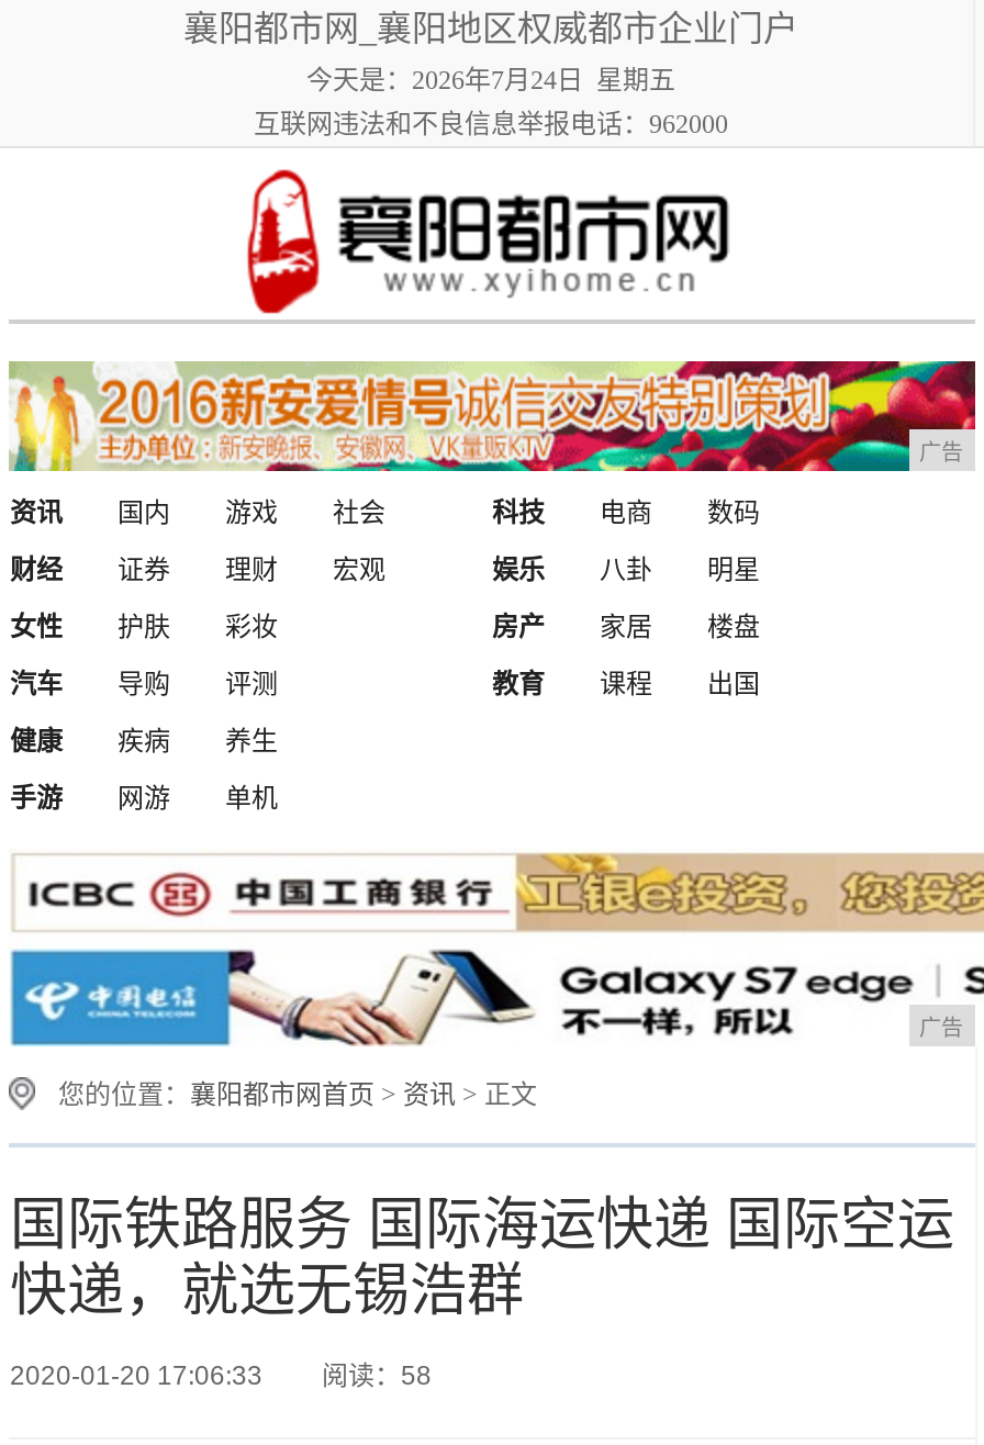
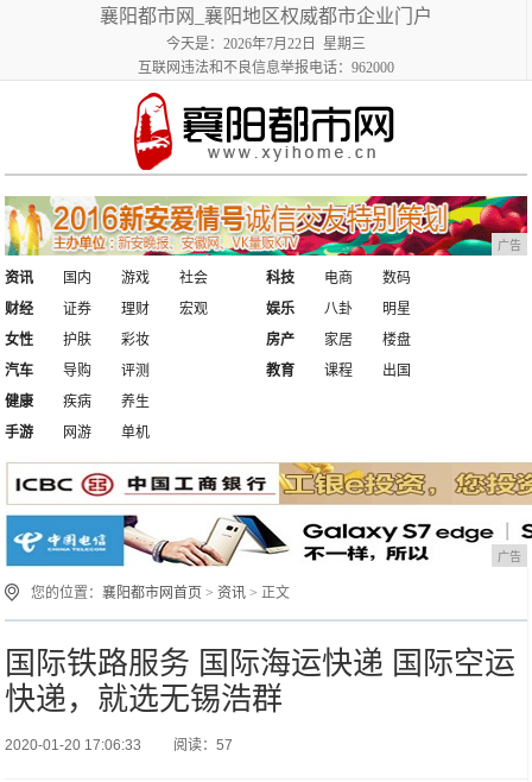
[306,65,675,96] 今天是：2026年7月24日 星期五 -> [166,36,365,52] 今天是：2026年7月22日 星期三
[10,1360,432,1391] 2020-01-20 17:06:33 阅读：58 -> [5,737,233,753] 2020-01-20 17:06:33 阅读：57

